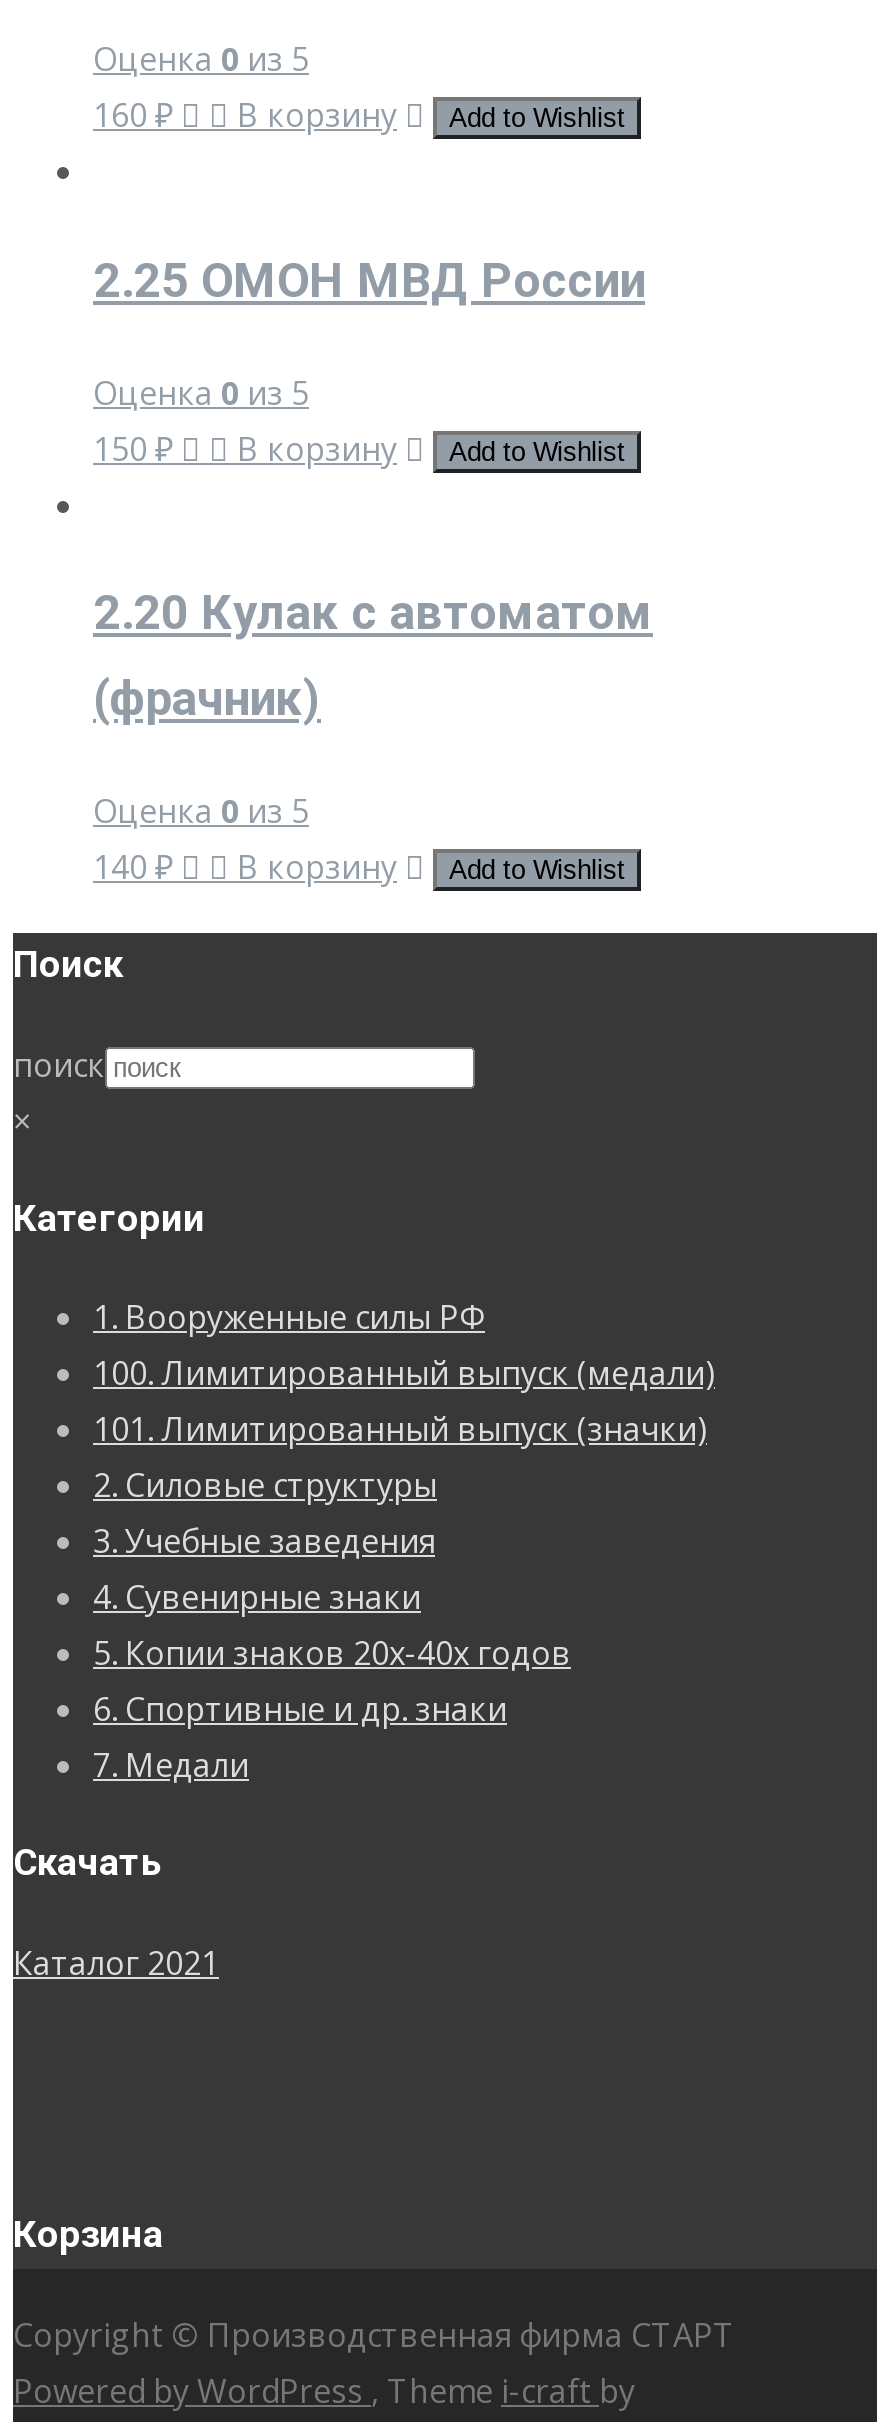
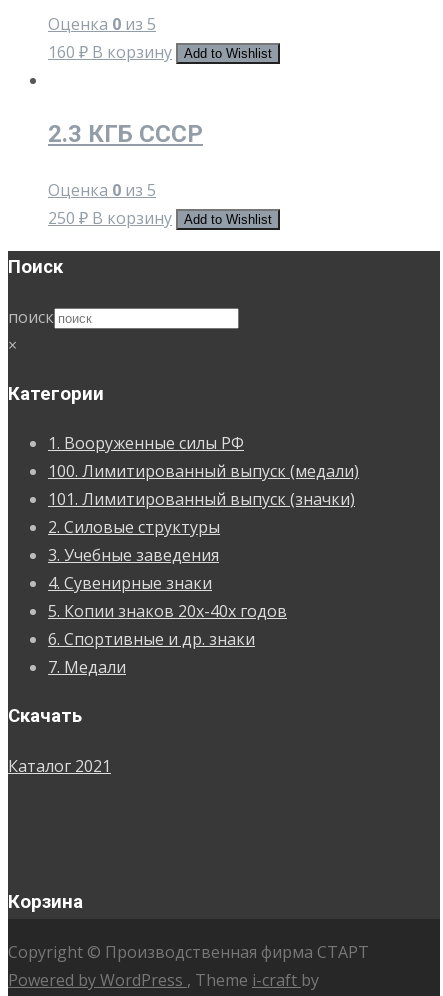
[93,252,645,308] 2.25 ОМОН МВД России -> [48,120,203,148] 2.3 КГБ СССР
[93,426,653,889] 150 ₽ | В корзину | Add to Wishlist | 2.20 Кулак с автоматом | (фрачник) | Оценка 0 из 5 | 140 ₽ | В корзину -> [48,207,172,229] 250 ₽ В корзину

